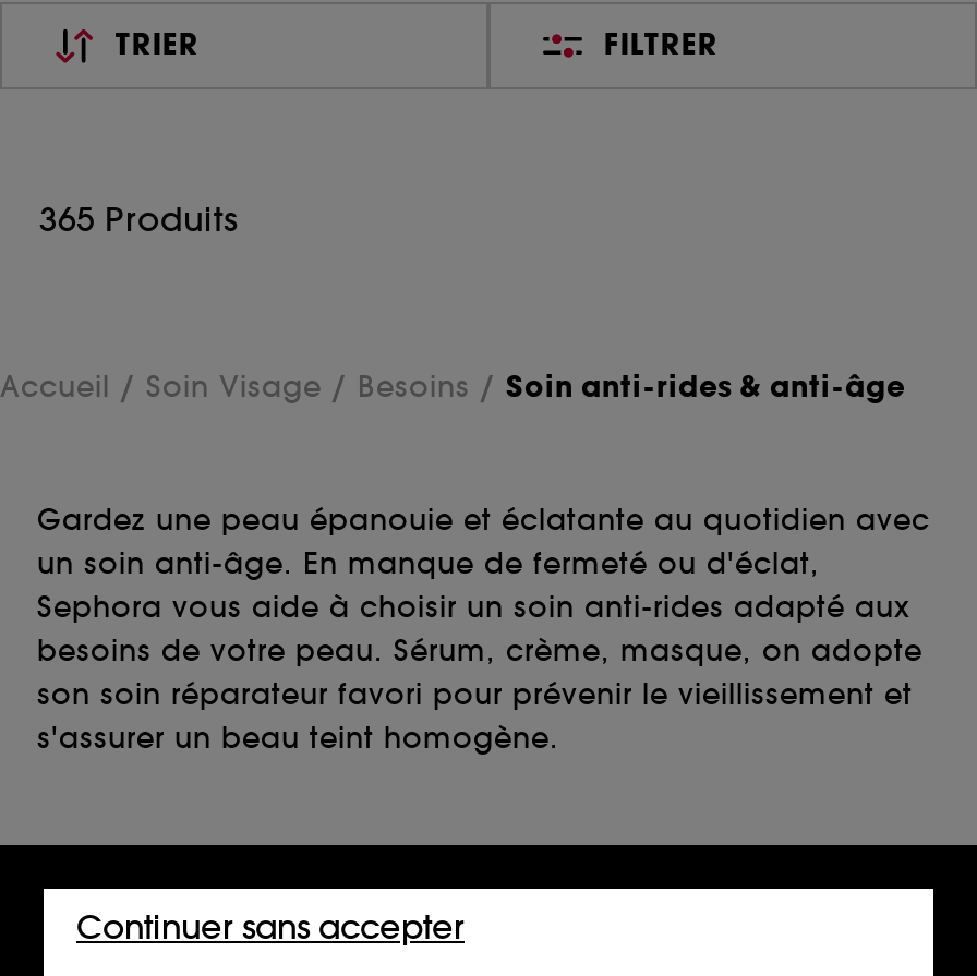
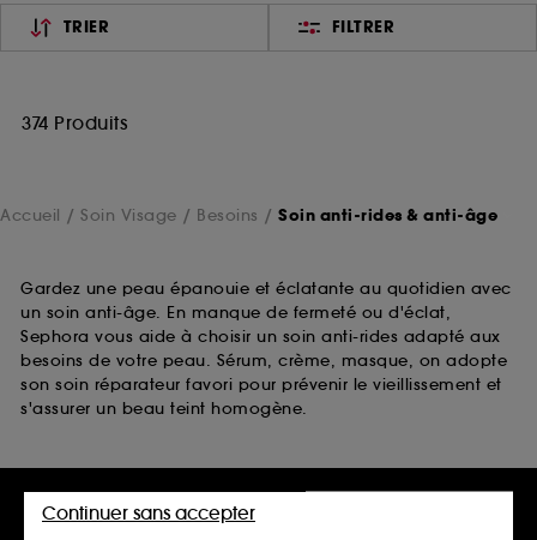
[39,198,238,240] 365 Produits -> [22,112,127,134] 374 Produits

